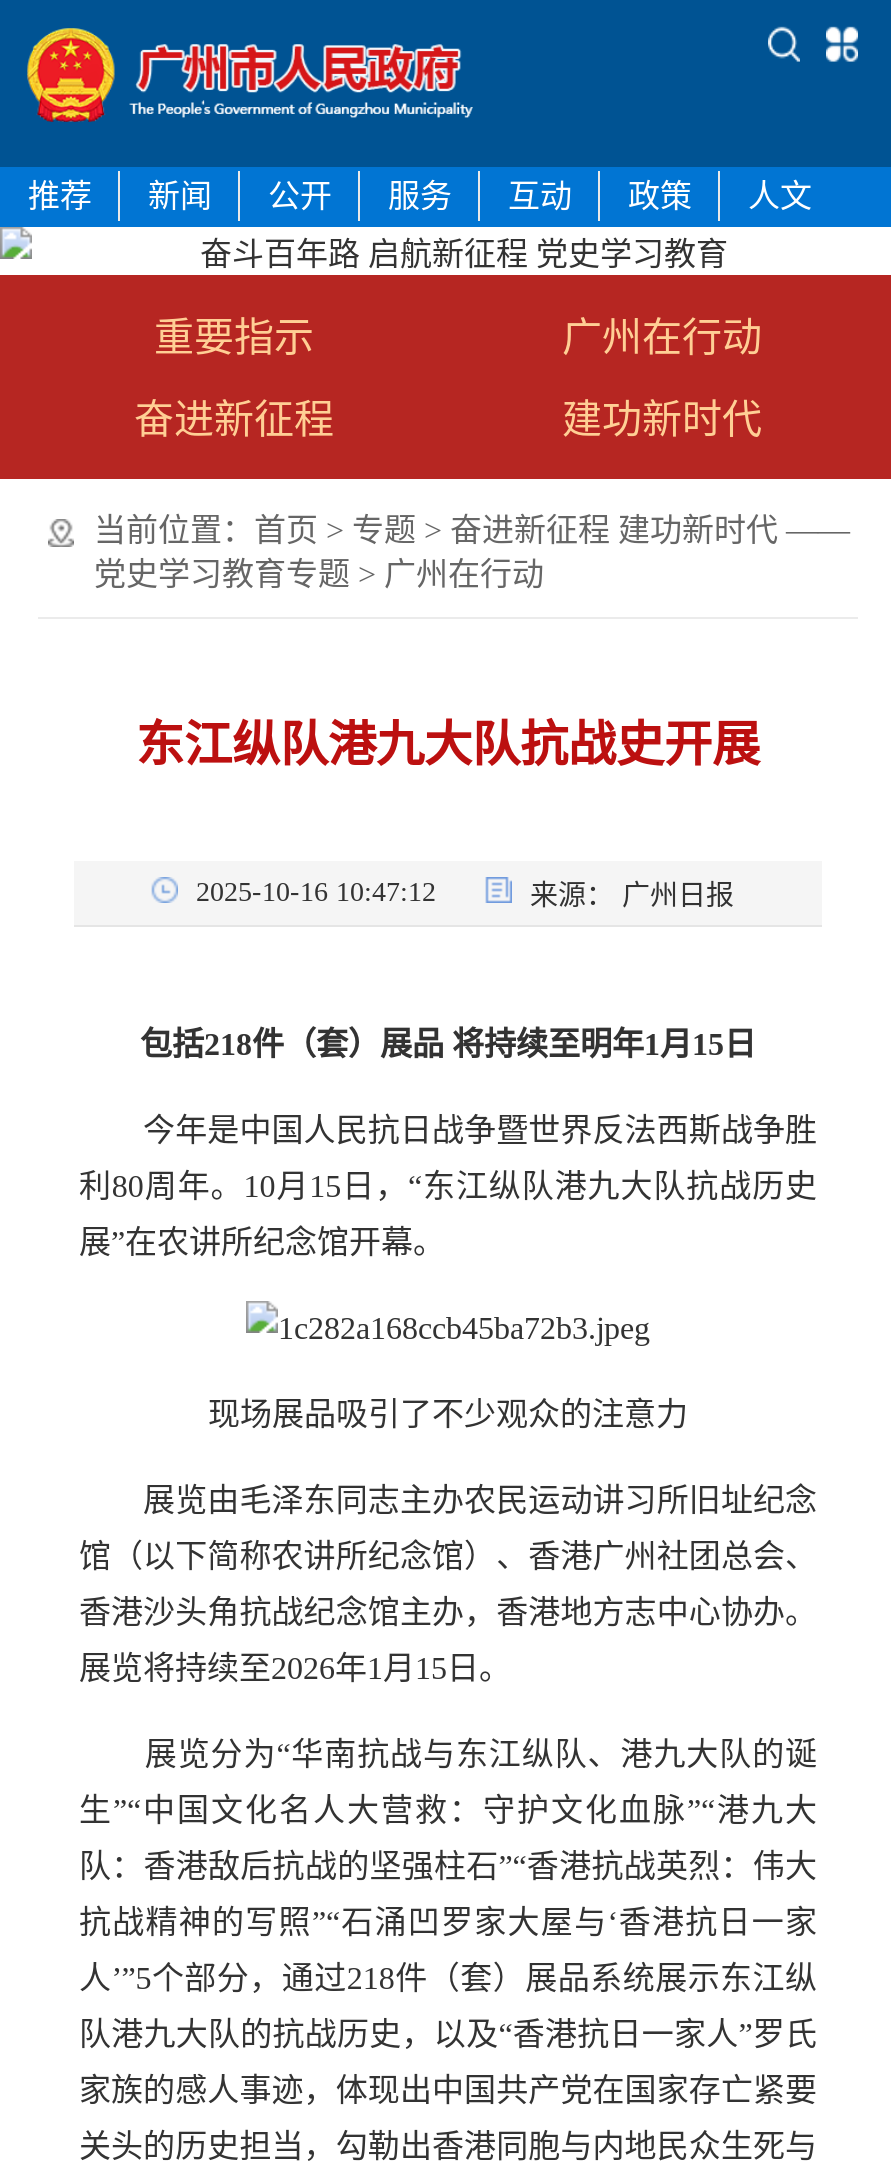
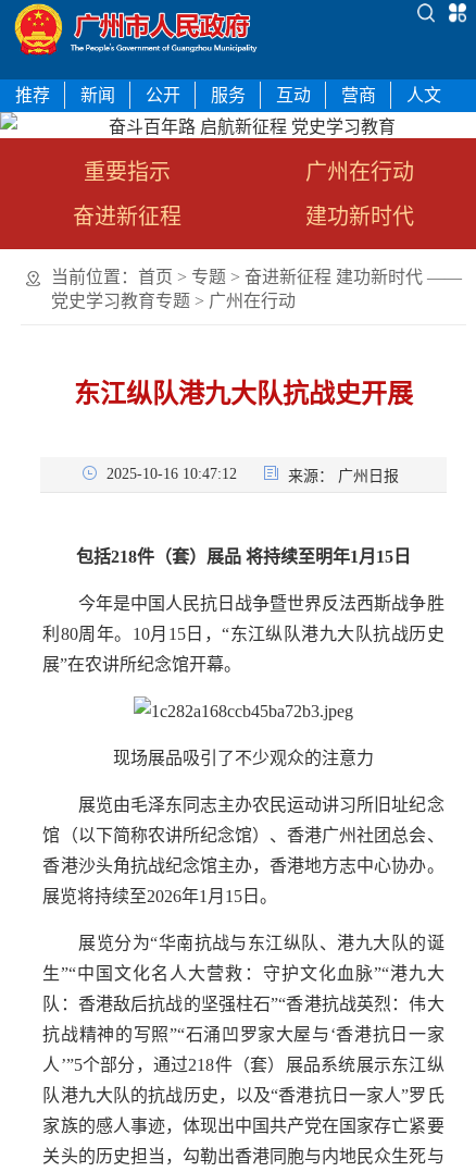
[628,179,692,213] 政策 -> [341,86,376,104] 营商

